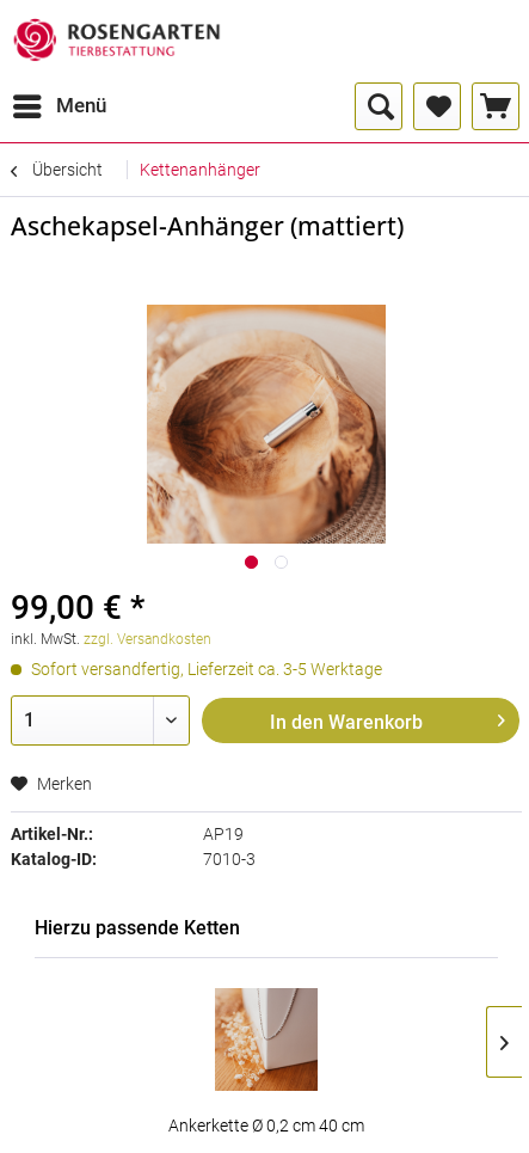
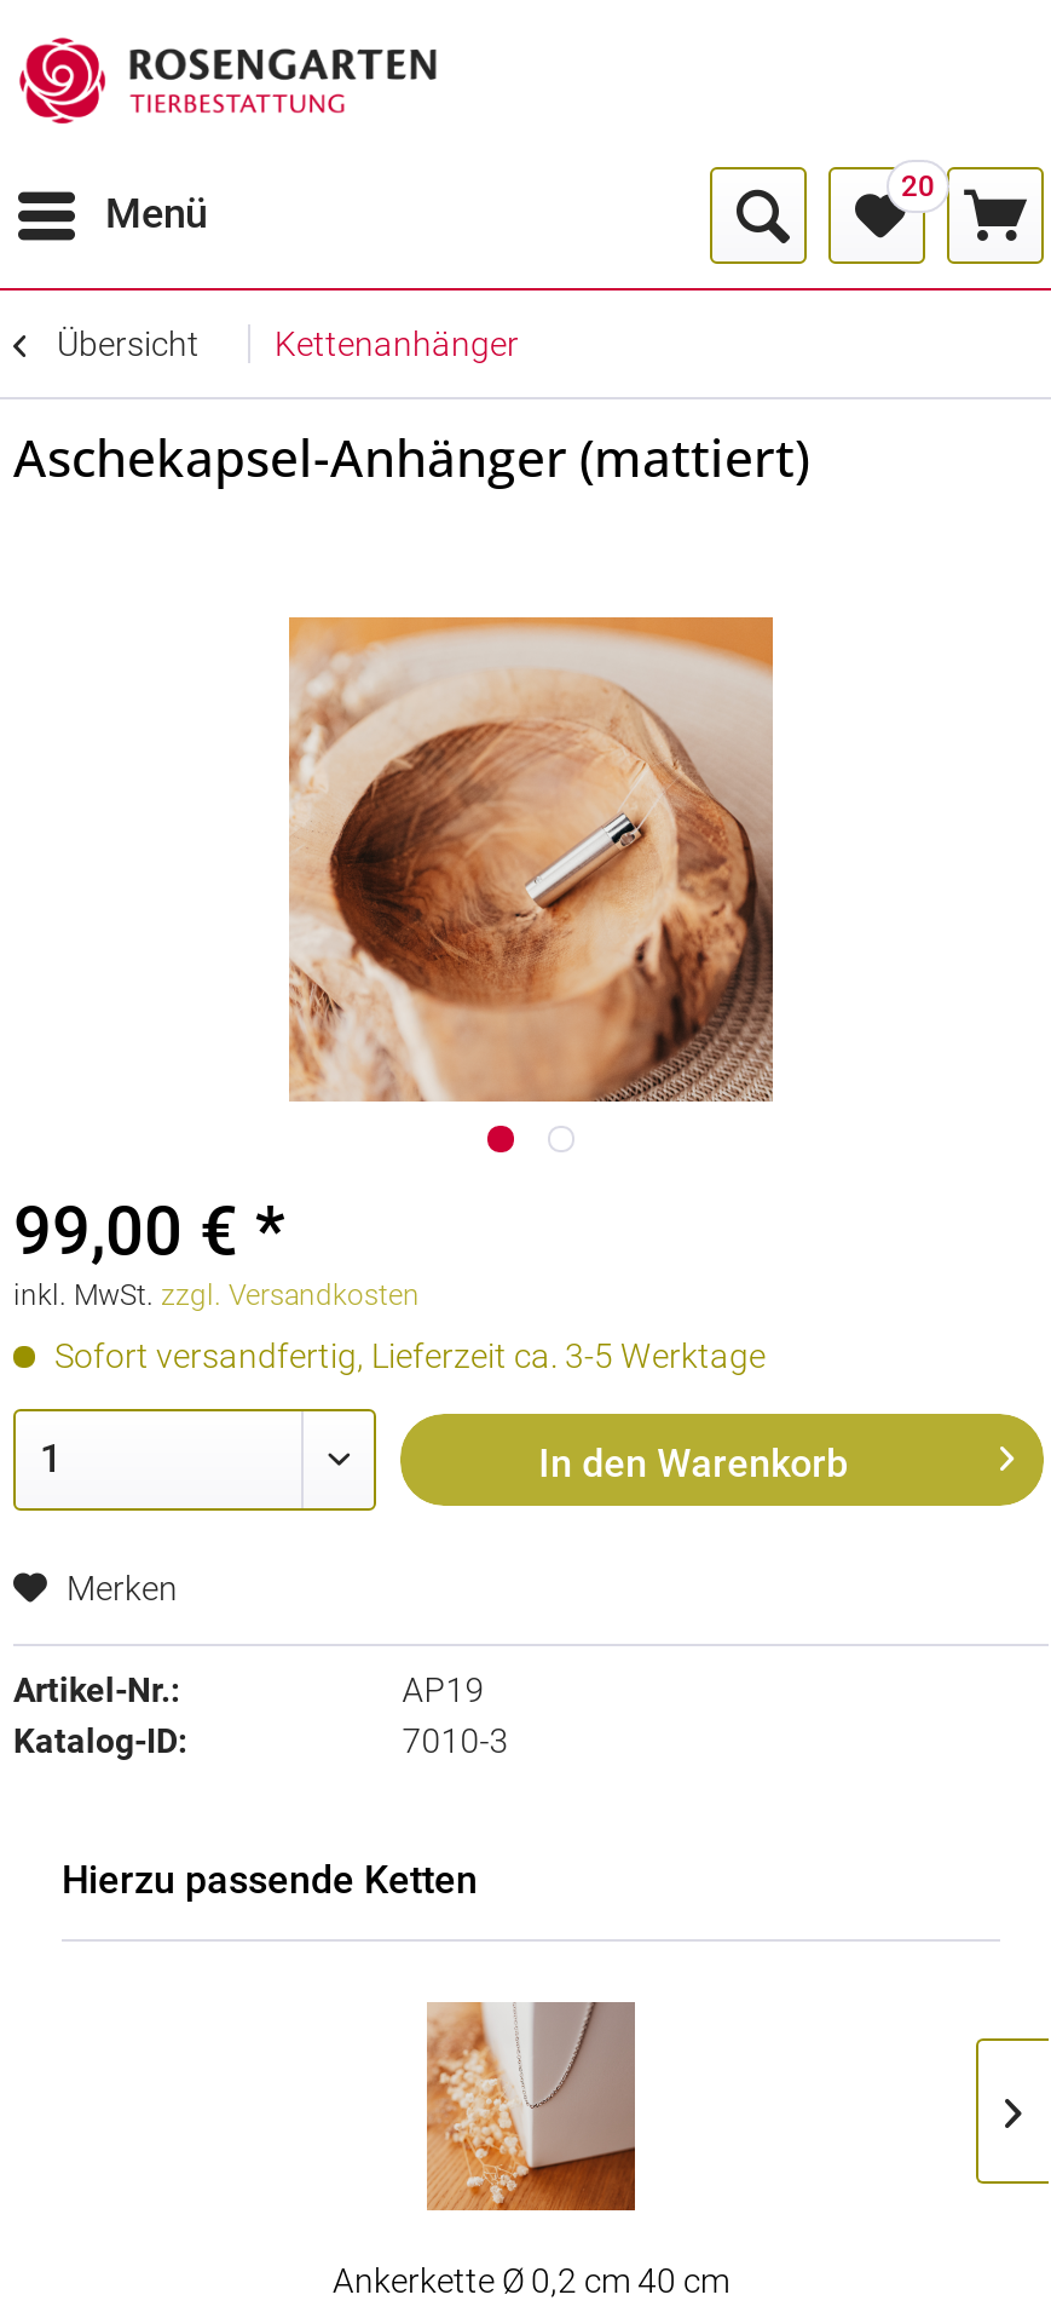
none -> [901,169,935,203] 20

